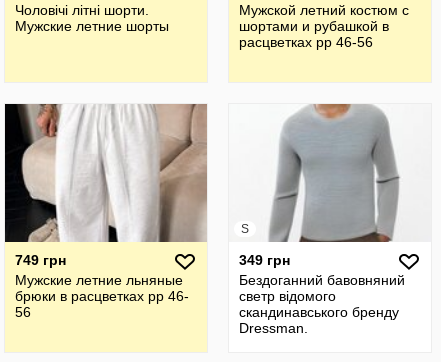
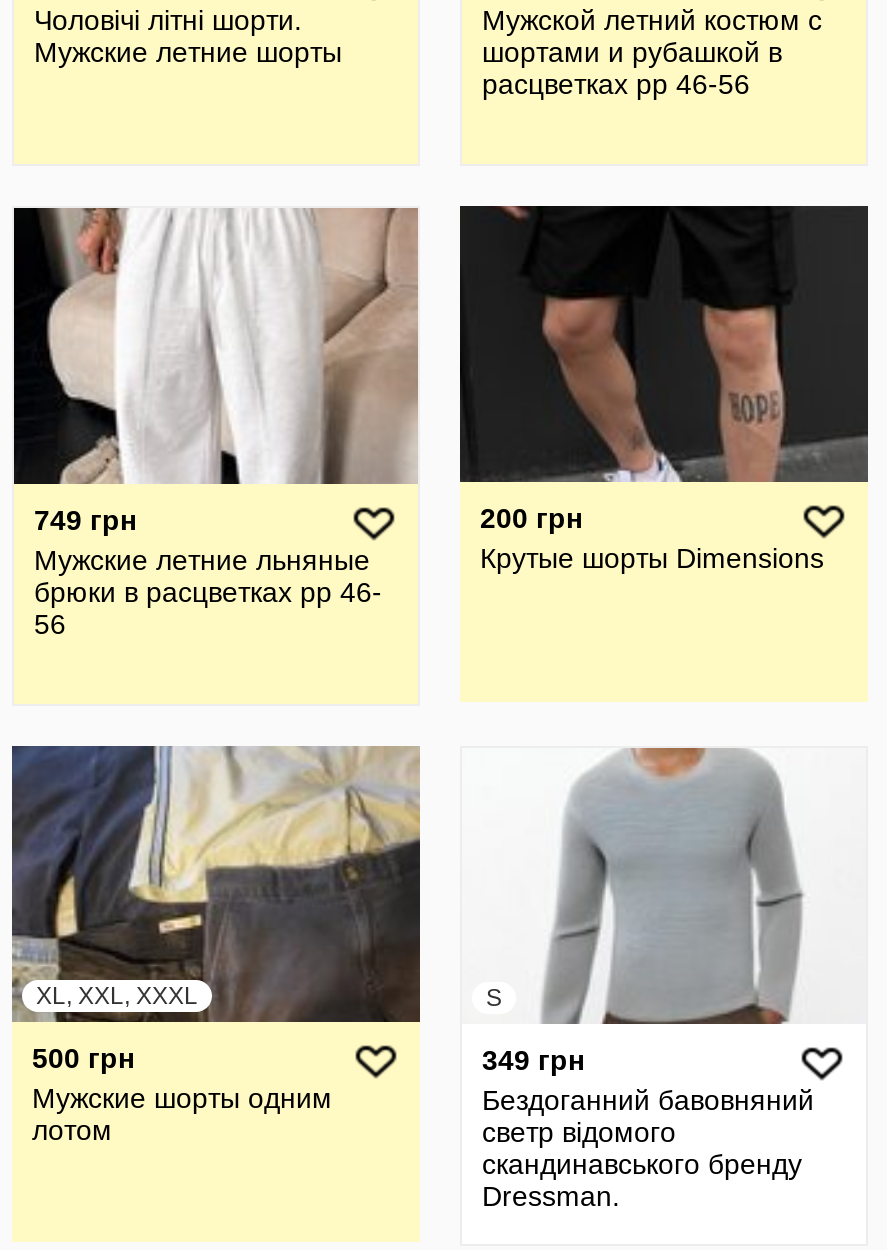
none -> [458,204,870,626] [image] | 200 грн | Крутые шорты Dimensions
none -> [10,744,422,1146] [image] | XL, XXL, XXXL | 500 грн | Мужские шорты одним | лотом

